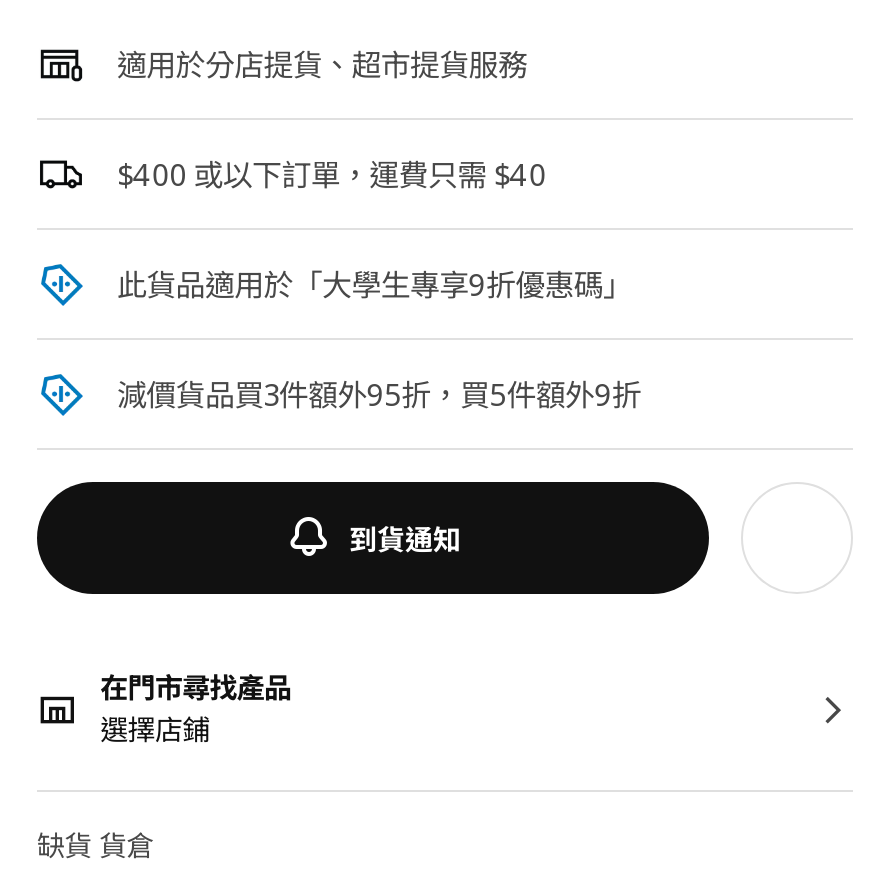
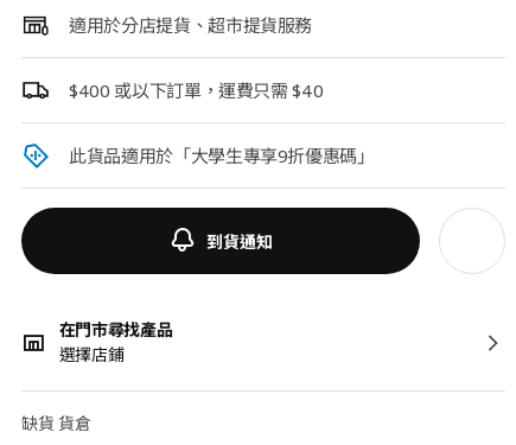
[117,374,641,414] 減價貨品買3件額外95折，買5件額外9折 -> none

